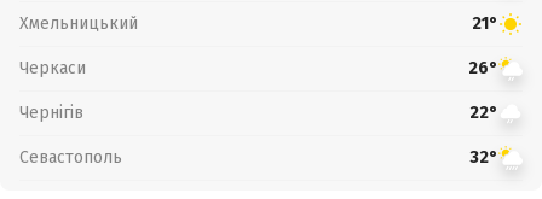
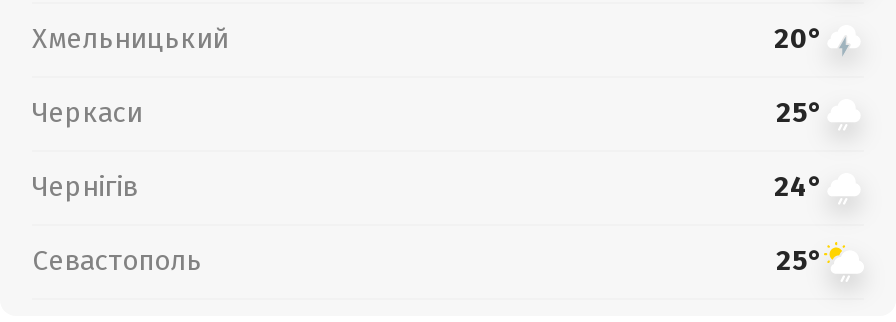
[472,13,498,34] 21° -> [774,22,824,56] 20°
[468,58,498,78] 26° -> [776,96,824,130] 25°
[469,103,498,123] 22° -> [774,170,824,204] 24°
[469,147,498,168] 32° -> [776,244,824,278] 25°

